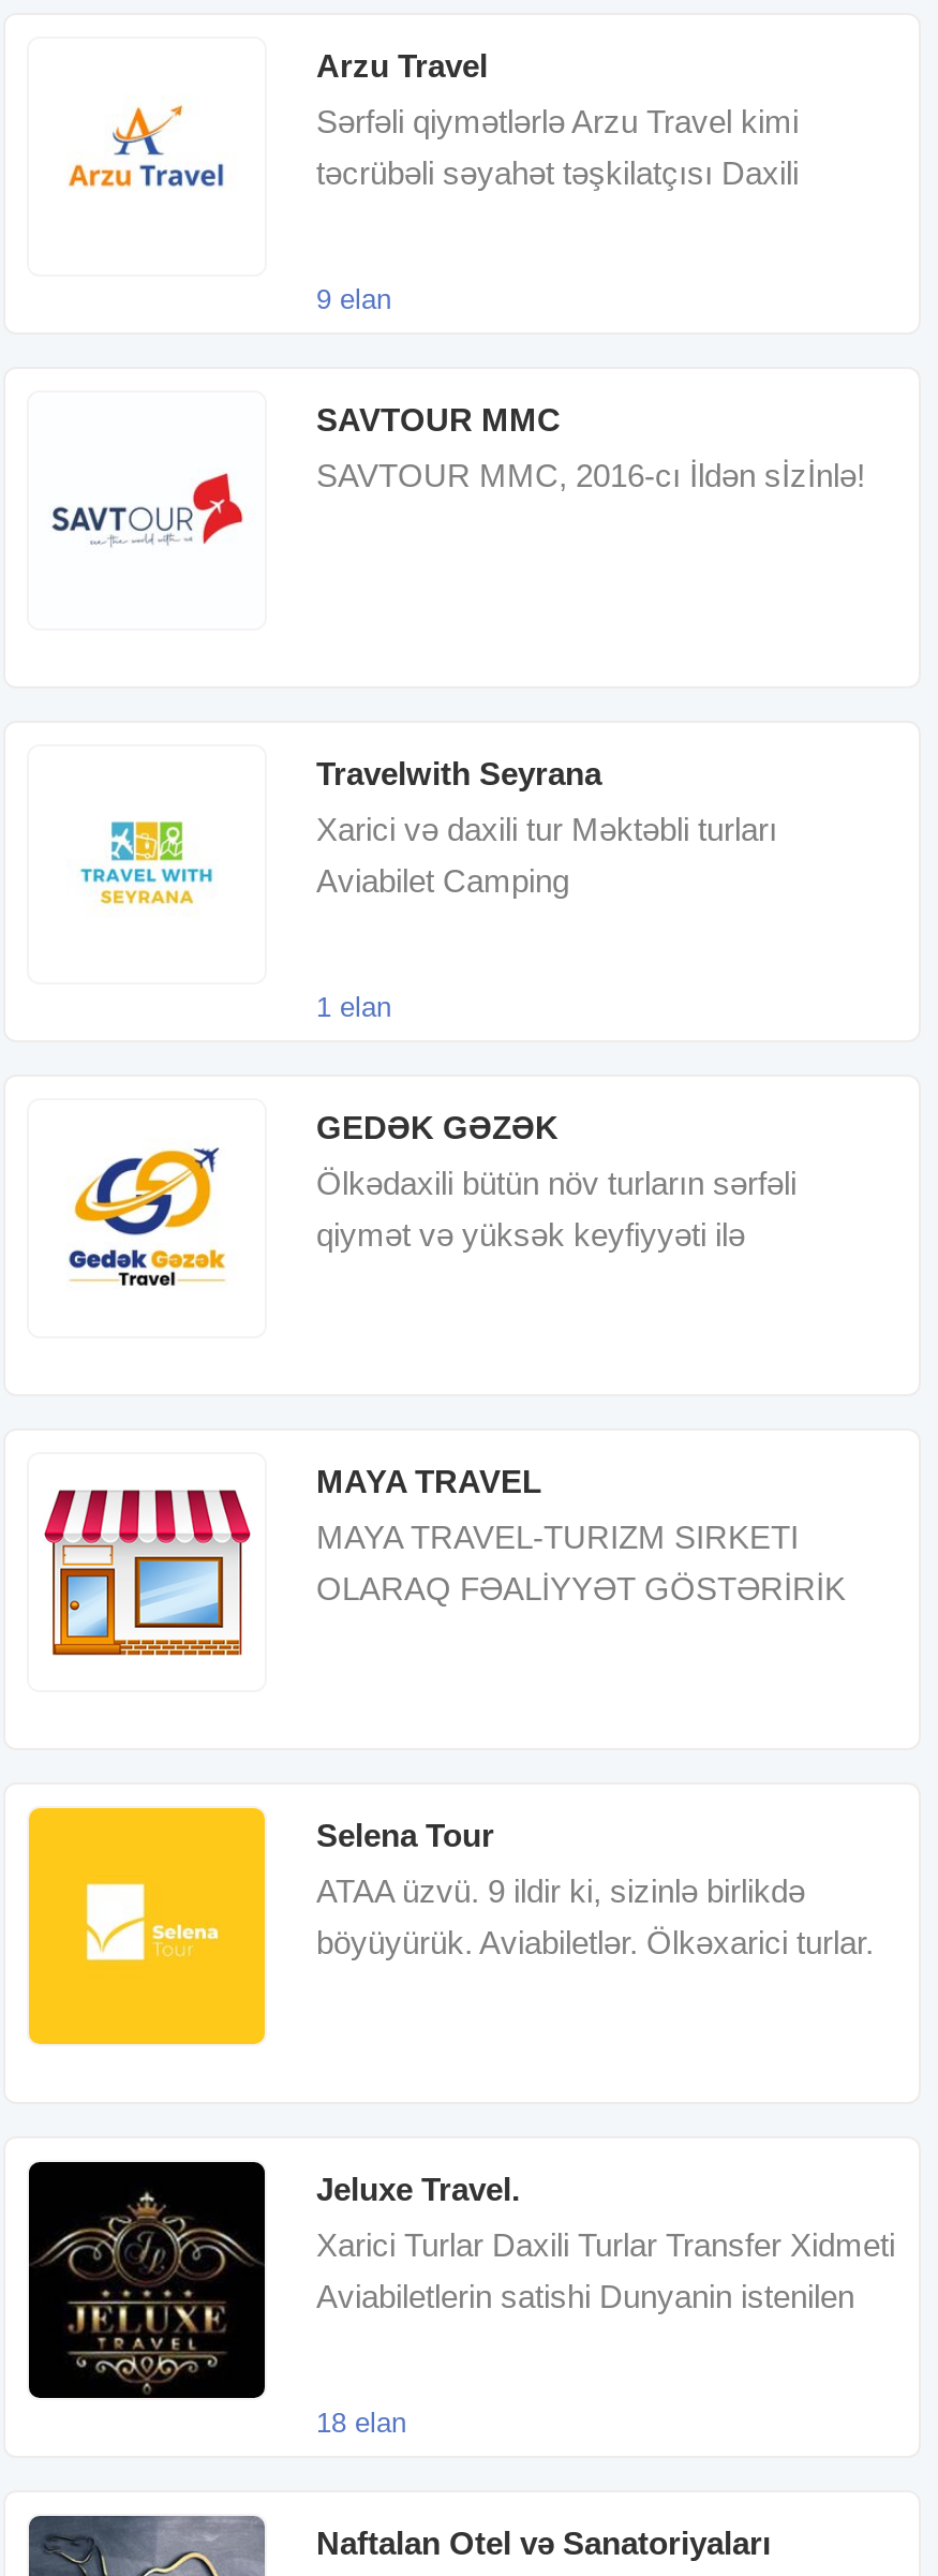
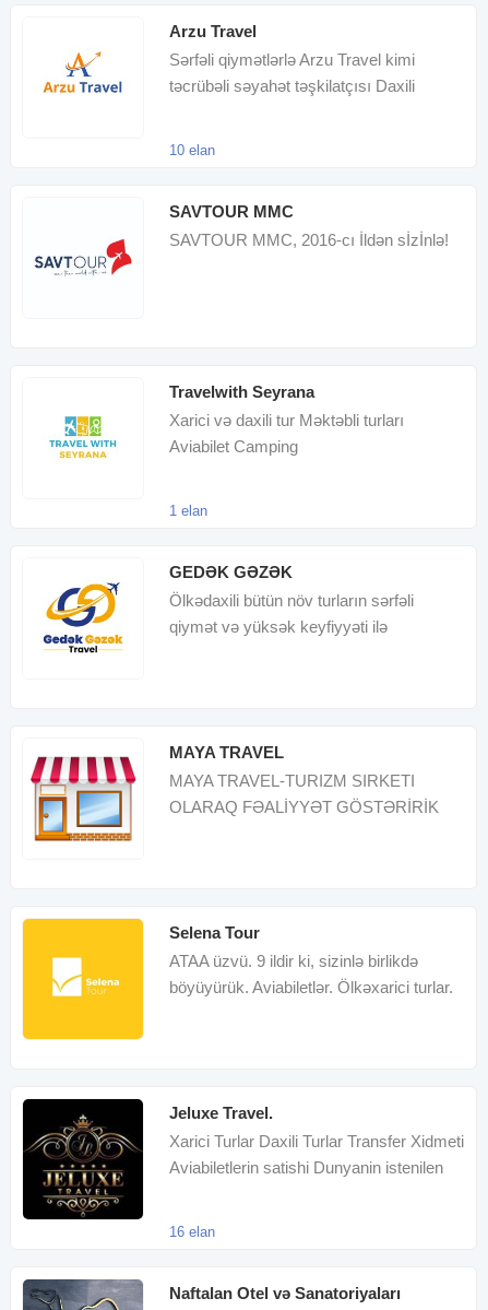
[316,284,391,316] 9 elan -> [169,142,215,159] 10 elan
[316,2407,406,2439] 18 elan -> [169,1224,215,1240] 16 elan

